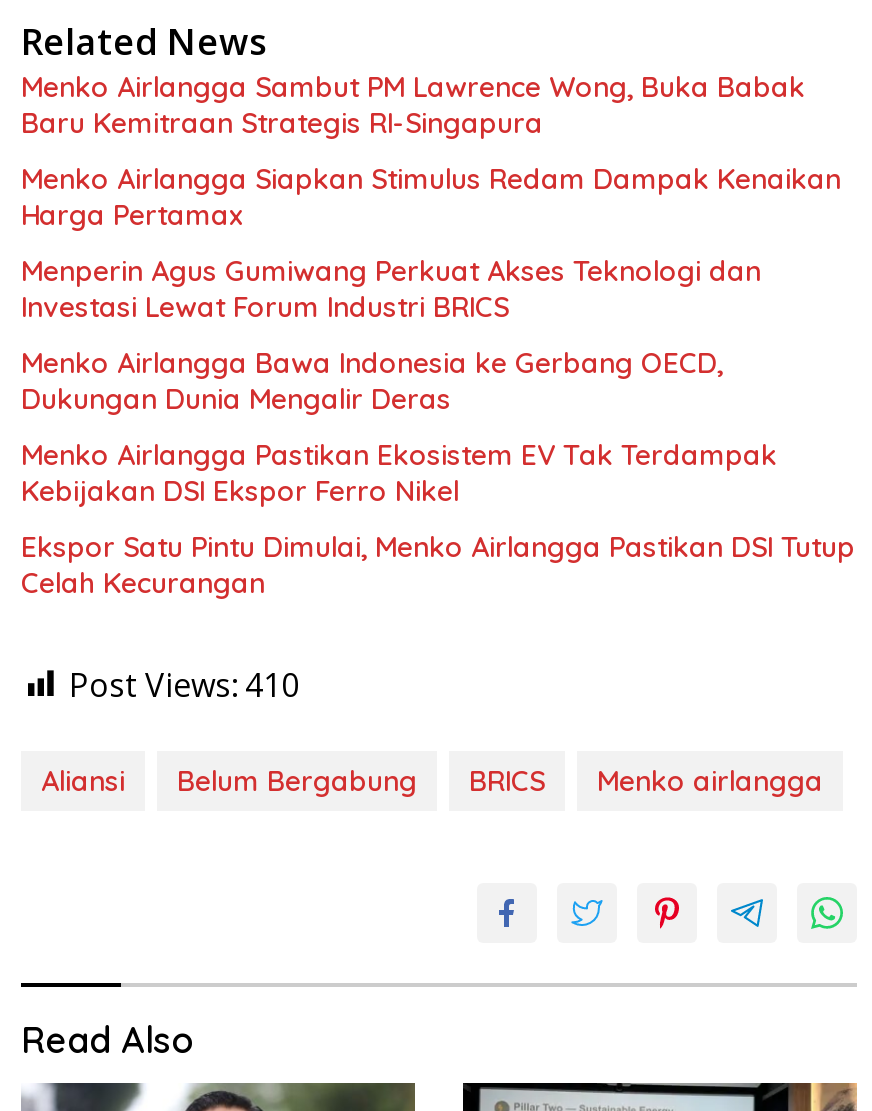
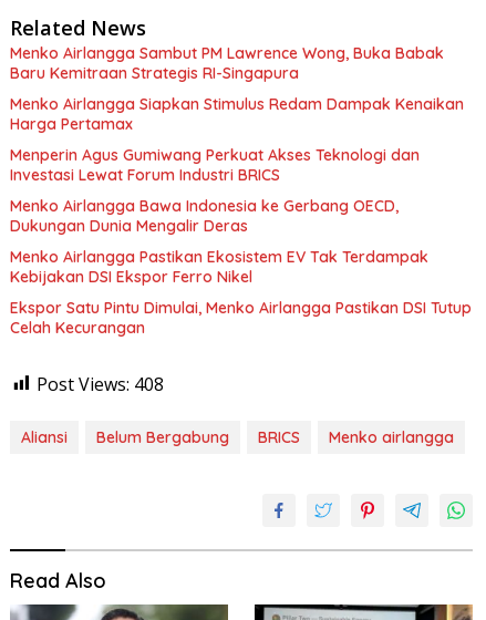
[69,662,299,706] Post Views: 410 -> [37,372,164,396] Post Views: 408

